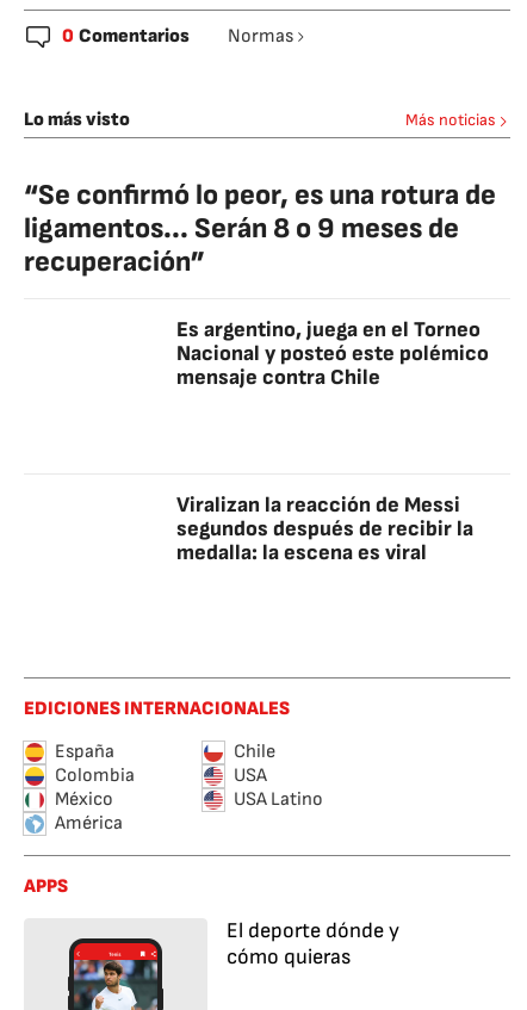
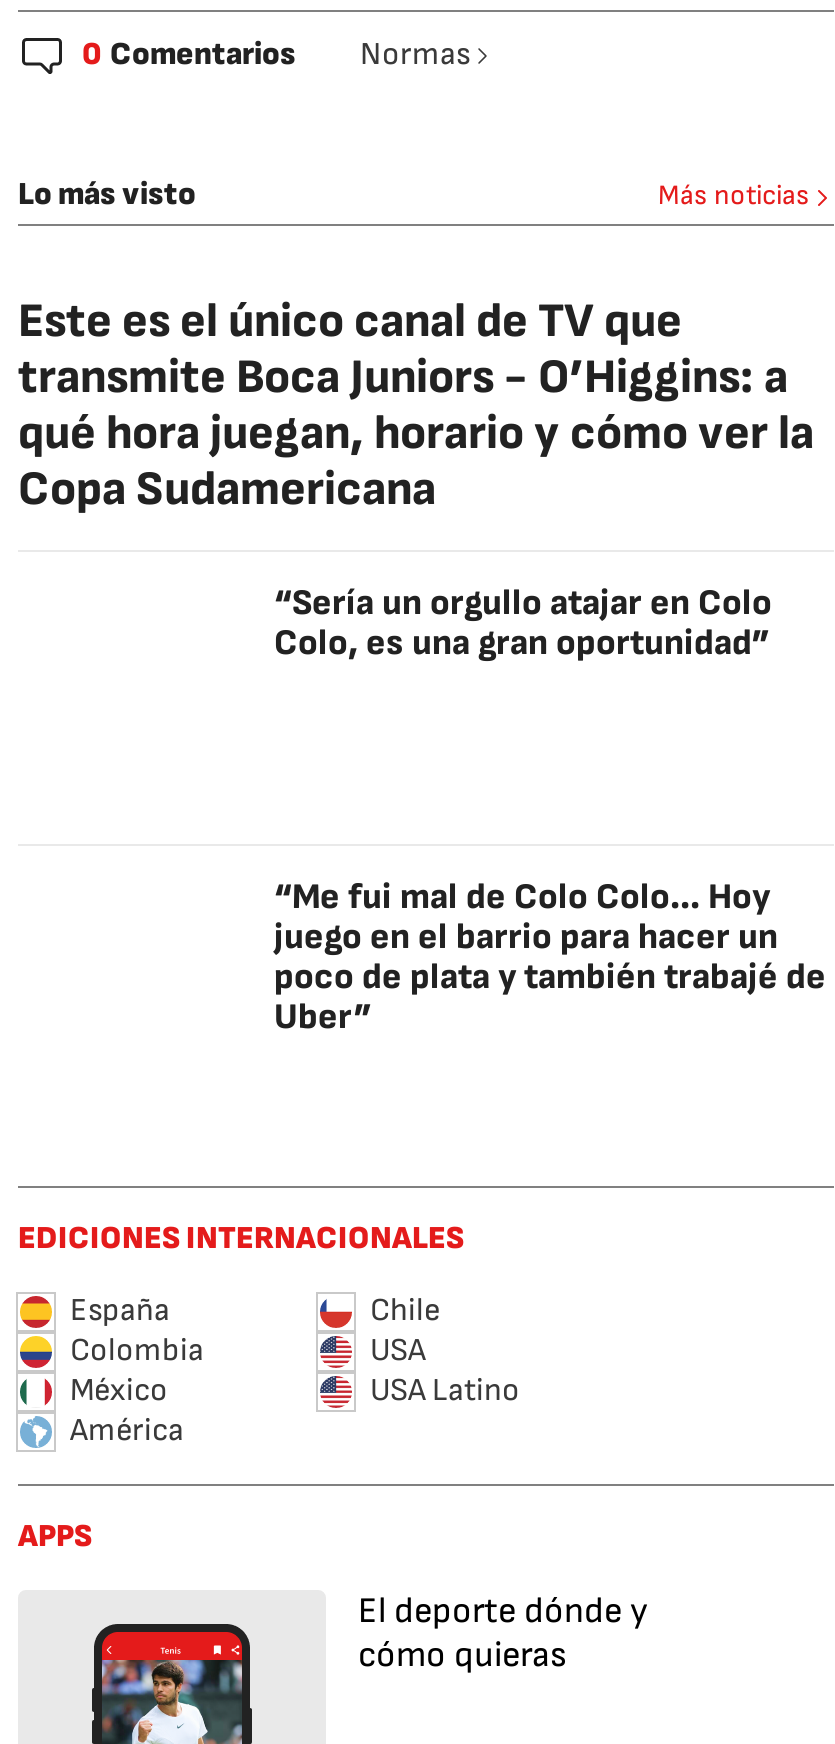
[24,178,496,279] “Se confirmó lo peor, es una rotura de | ligamentos... Serán 8 o 9 meses de | recuperación” -> [18,292,814,518] Este es el único canal de TV que | transmite Boca Juniors - O’Higgins: a | qué hora juegan, horario y cómo ver la | Copa Sudamericana
[176,317,489,390] Es argentino, juega en el Torneo | Nacional y posteó este polémico | mensaje contra Chile -> [274,582,772,664] “Sería un orgullo atajar en Colo | Colo, es una gran oportunidad”
[176,492,473,565] Viralizan la reacción de Messi | segundos después de recibir la | medalla: la escena es viral -> [274,876,826,1038] “Me fui mal de Colo Colo... Hoy | juego en el barrio para hacer un | poco de plata y también trabajé de | Uber”

